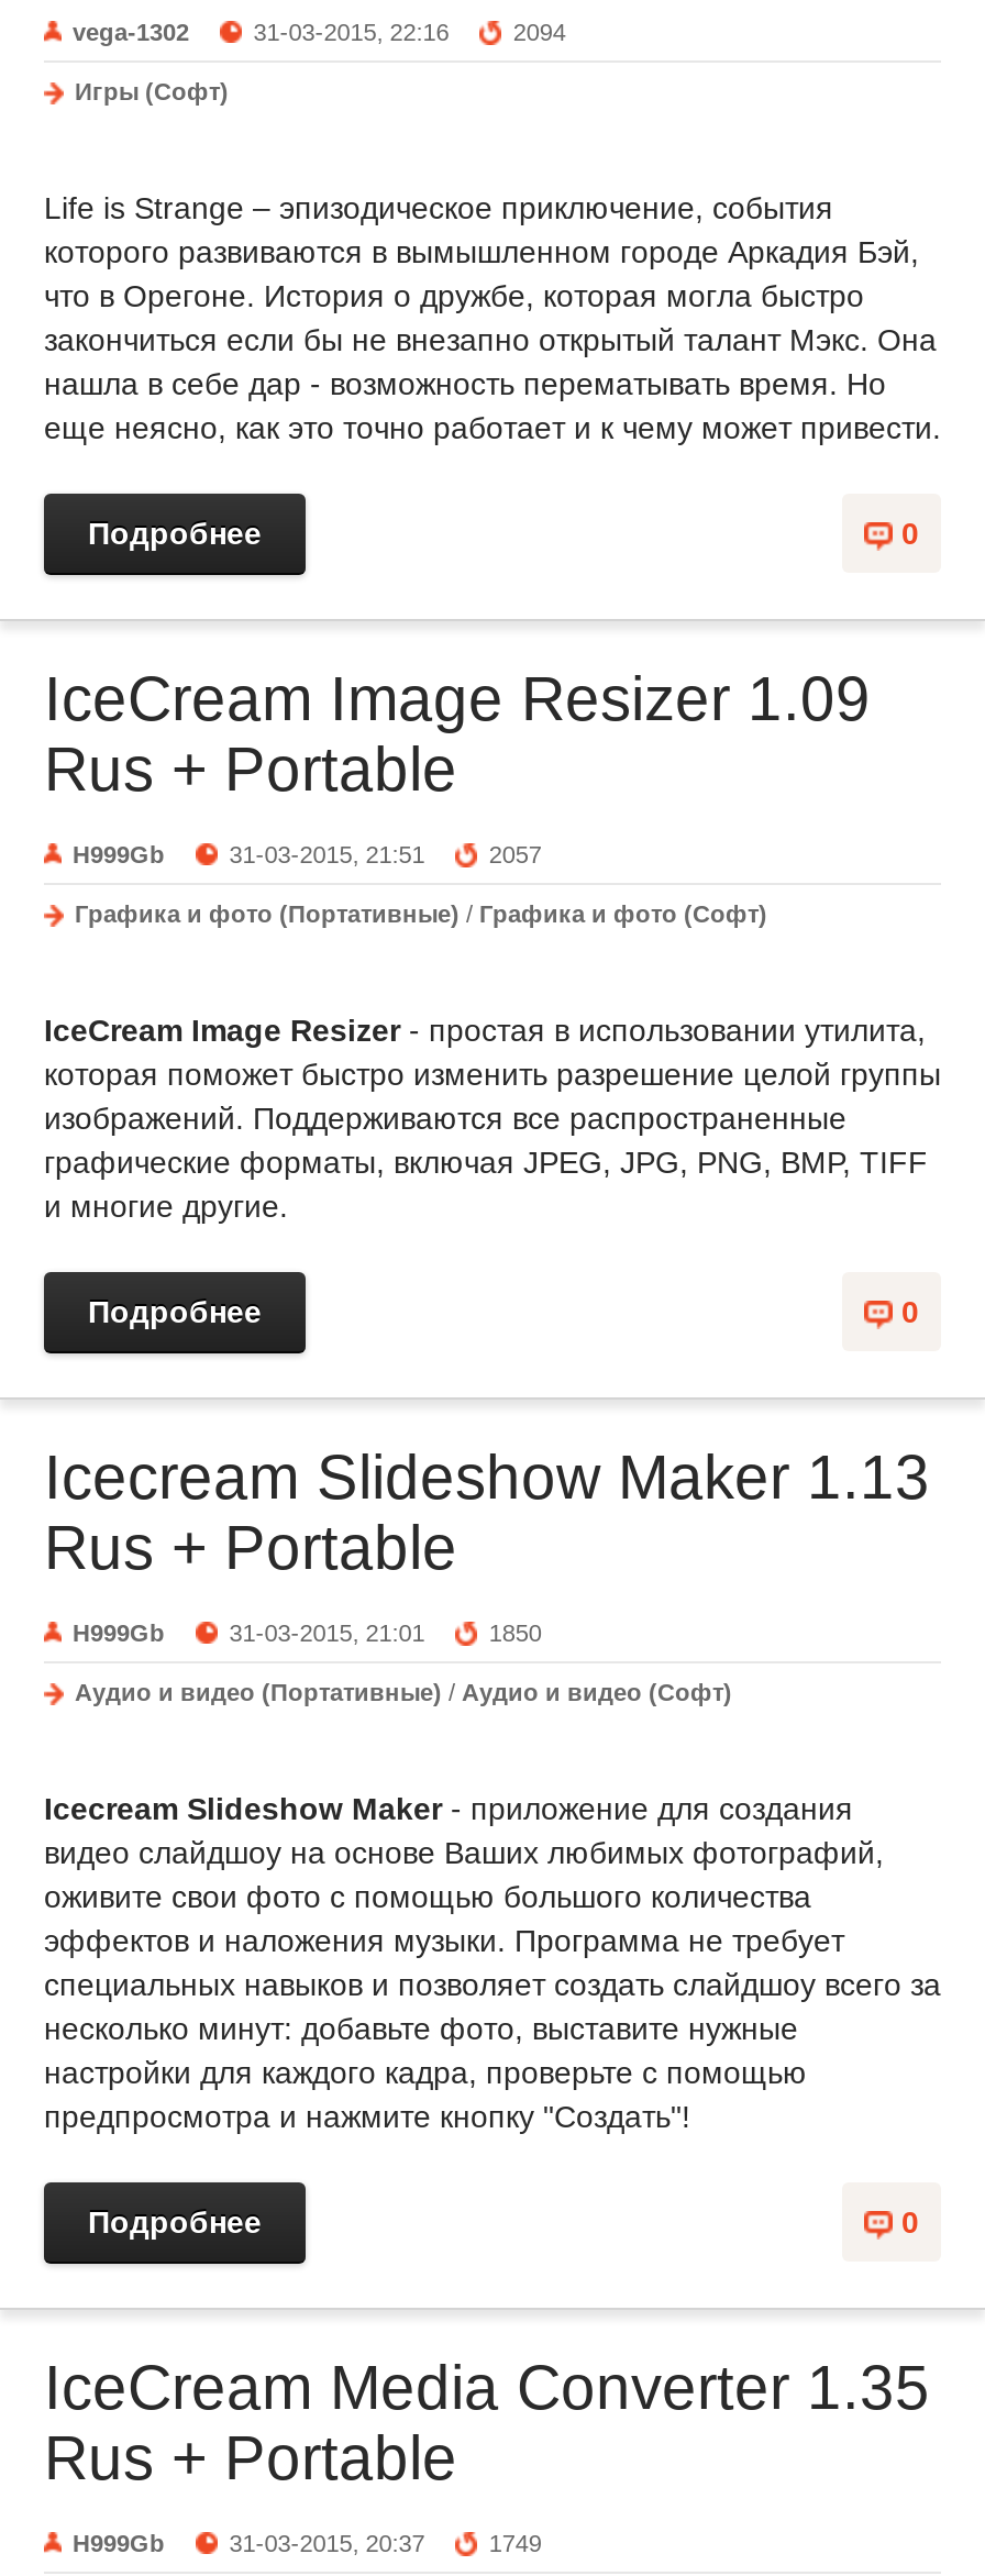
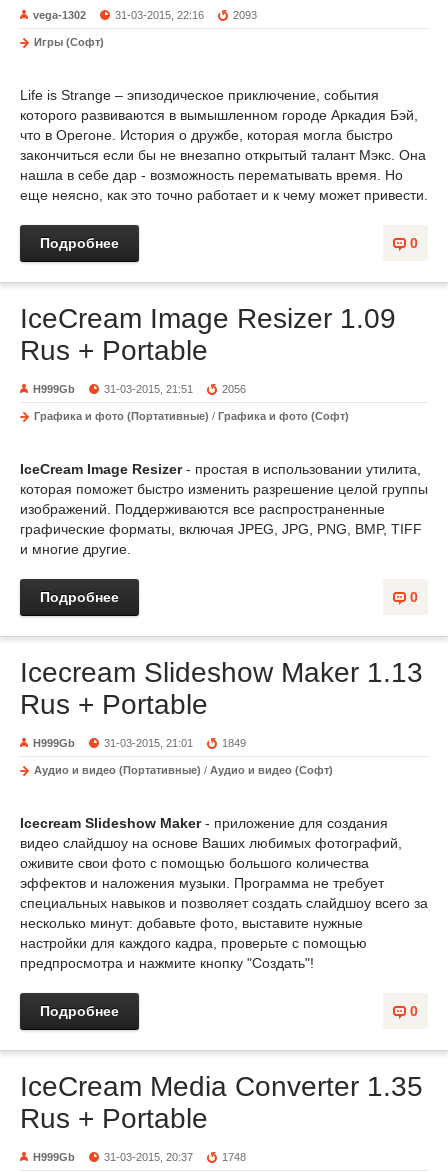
[513,19,566,45] 2094 -> [233,9,257,21] 2093
[489,841,542,867] 2057 -> [222,383,246,395] 2056
[489,1619,542,1646] 1850 -> [222,737,246,749] 1849
[489,2530,542,2556] 1749 -> [222,1151,246,1163] 1748

